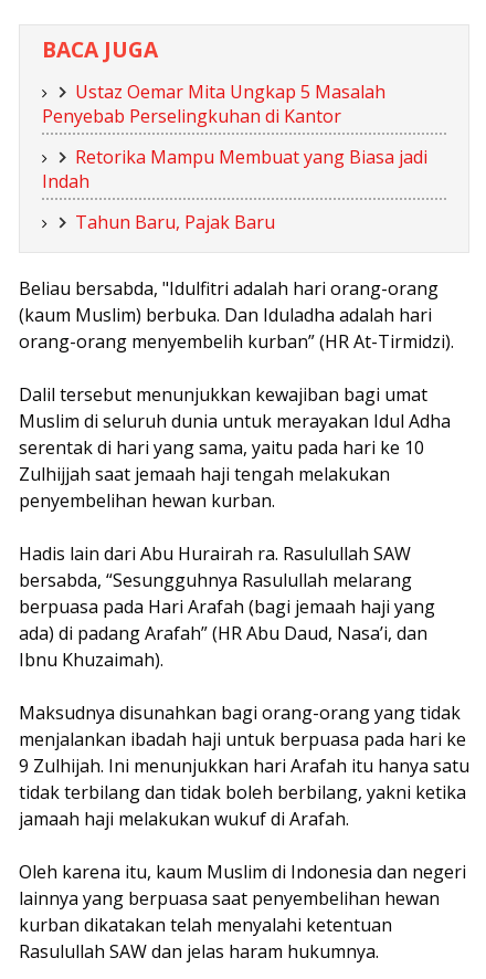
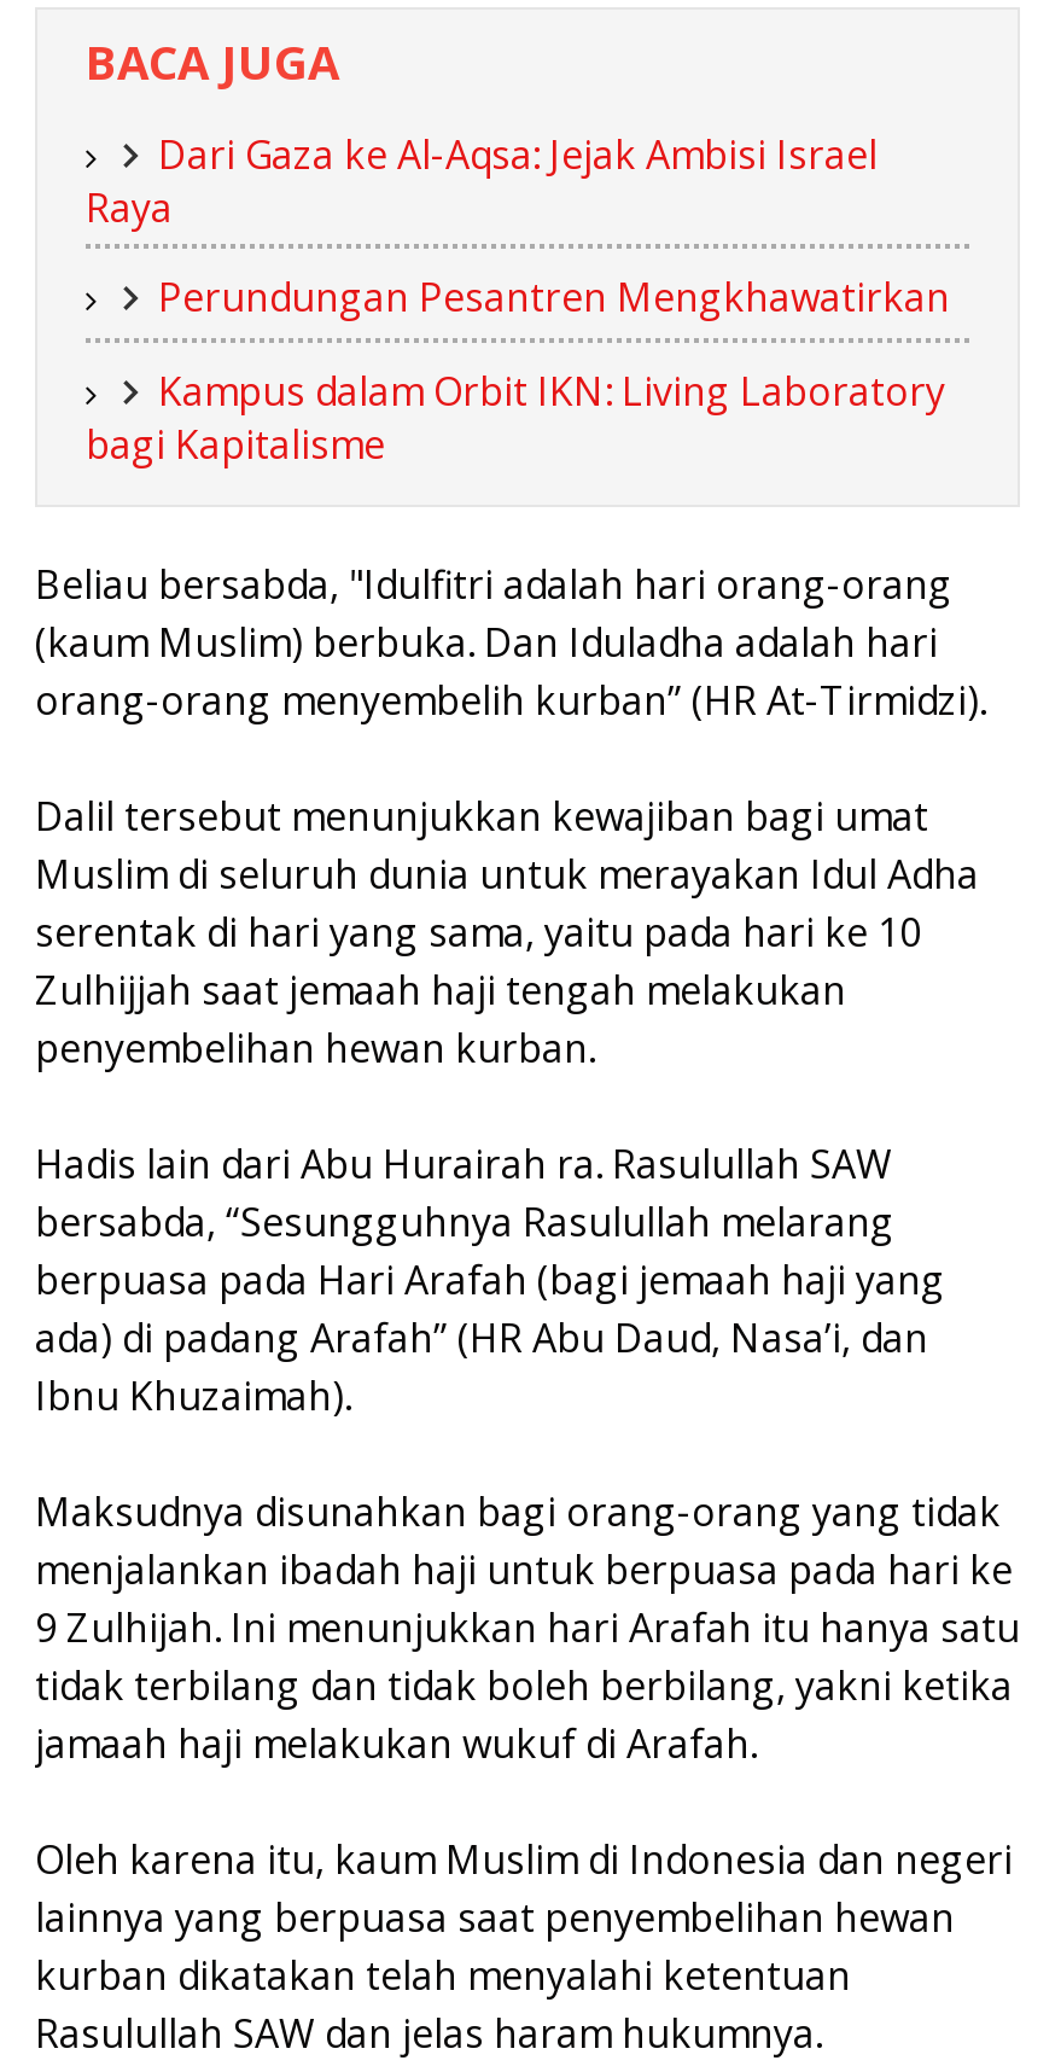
[42,80,385,128] Ustaz Oemar Mita Ungkap 5 Masalah | Penyebab Perselingkuhan di Kantor -> [86,128,878,234] Dari Gaza ke Al-Aqsa: Jejak Ambisi Israel | Raya
[42,145,427,193] Retorika Mampu Membuat yang Biasa jadi | Indah -> [158,270,950,324] Perundungan Pesantren Mengkhawatirkan
[75,210,275,234] Tahun Baru, Pajak Baru -> [86,365,945,471] Kampus dalam Orbit IKN: Living Laboratory | bagi Kapitalisme

